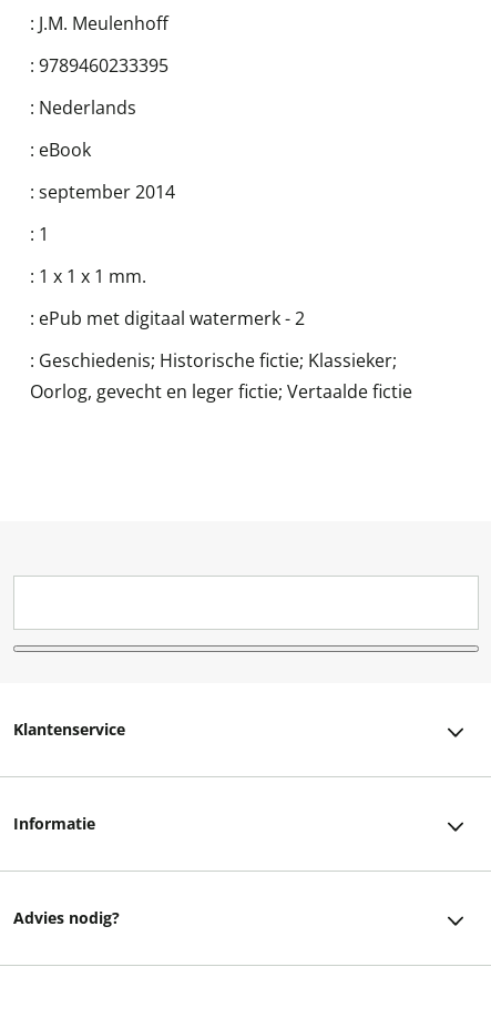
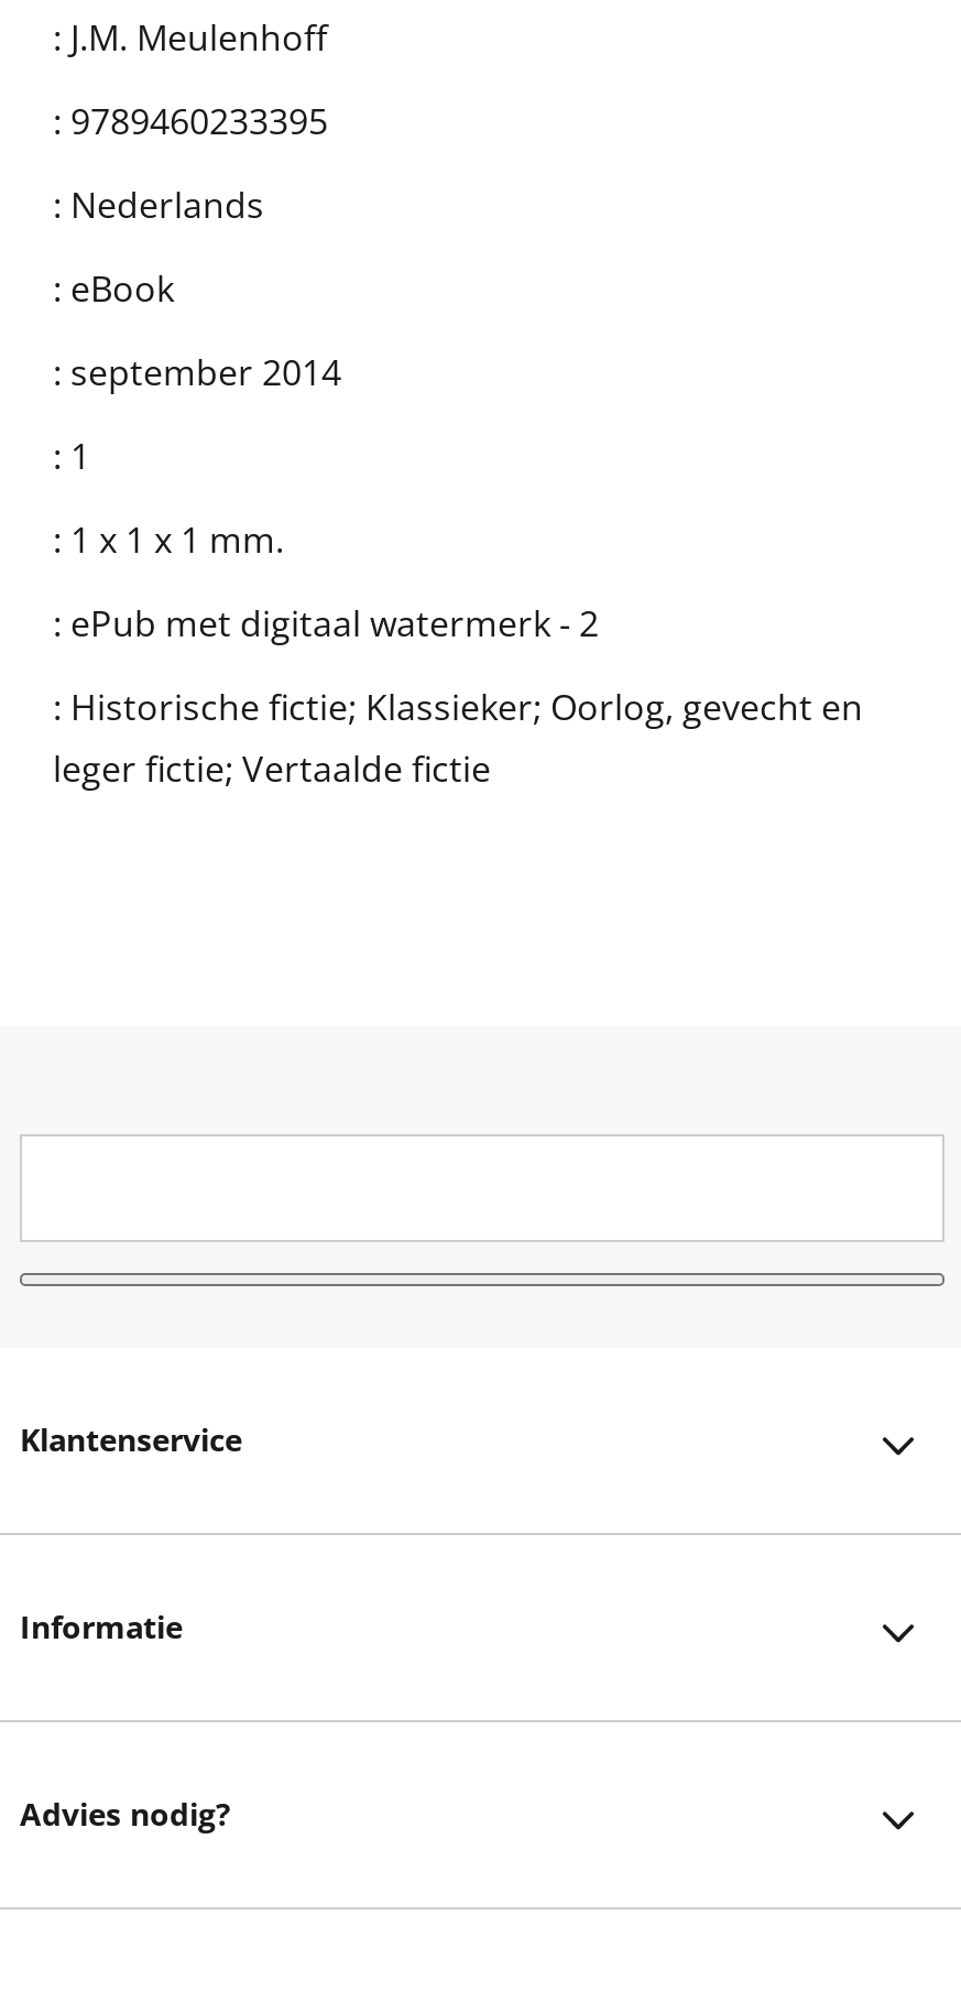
[30,348,412,403] : Geschiedenis; Historische fictie; Klassieker; | Oorlog, gevecht en leger fictie; Vertaalde fictie -> [53,682,863,792] : Historische fictie; Klassieker; Oorlog, gevecht en | leger fictie; Vertaalde fictie

